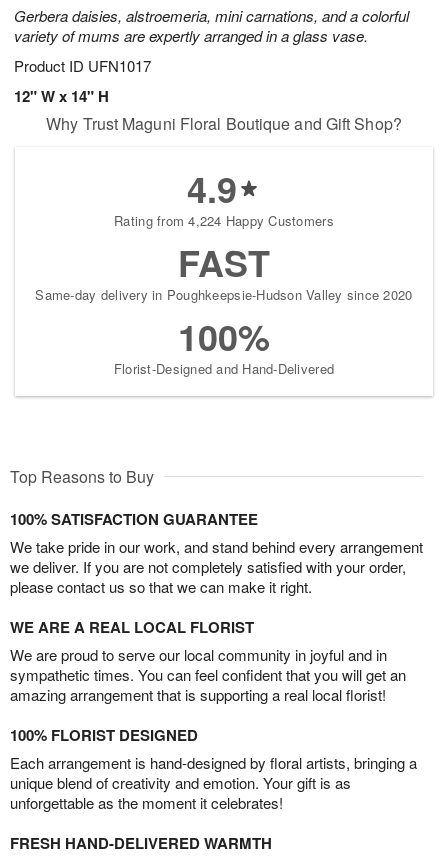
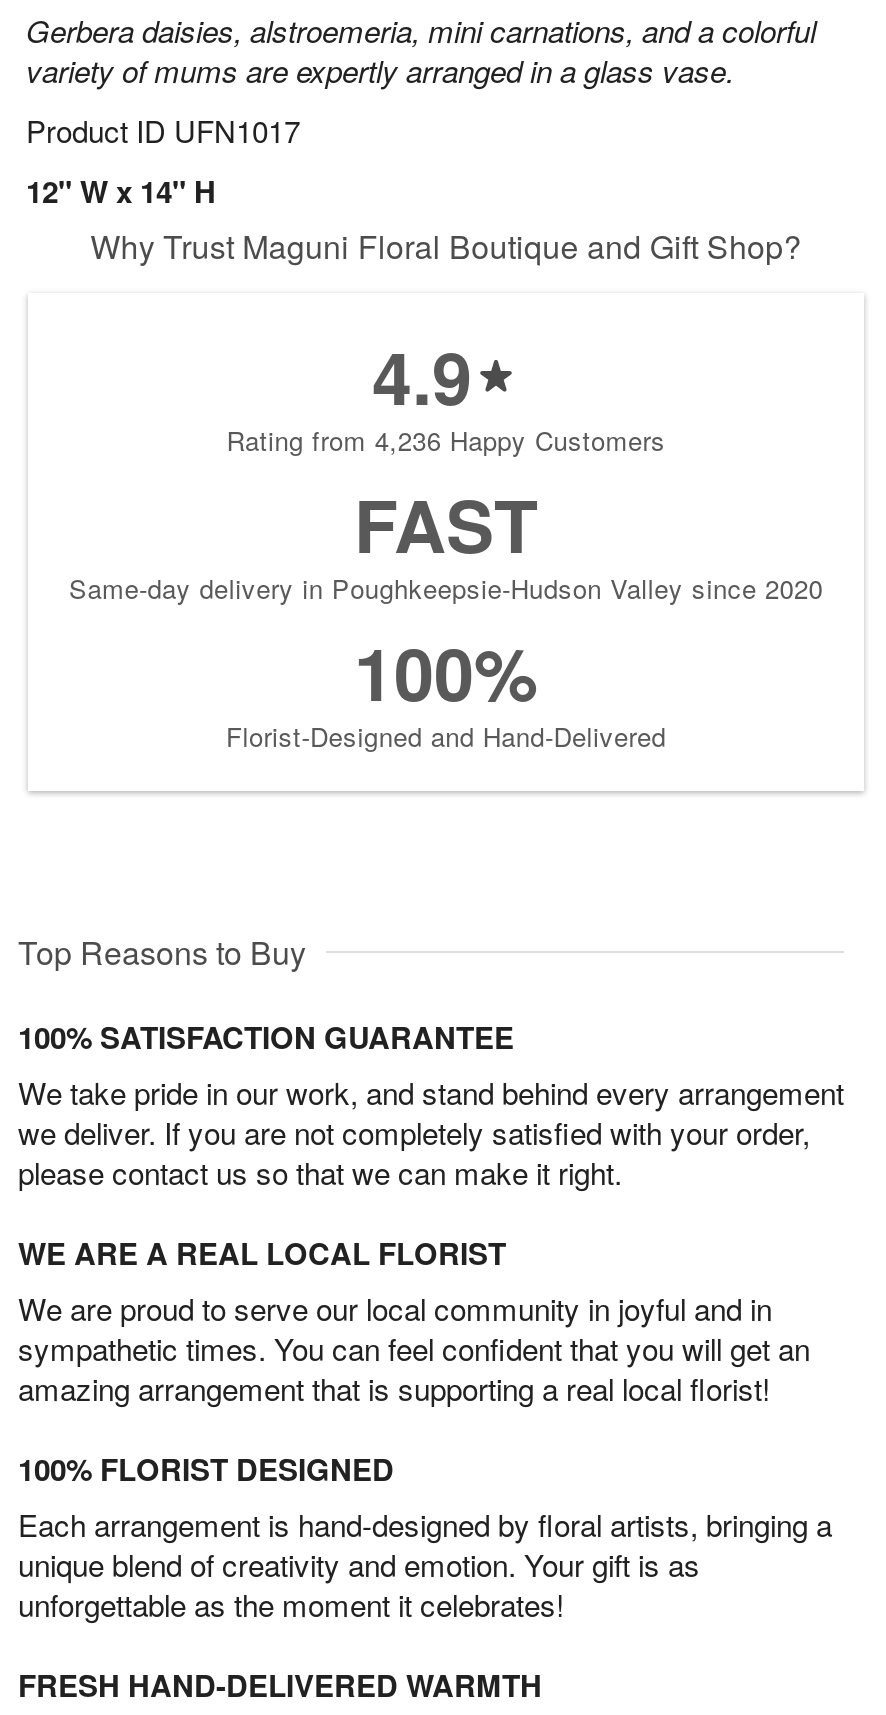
[114,211,334,230] Rating from 4,224 Happy Customers -> [226,422,666,460] Rating from 4,236 Happy Customers

